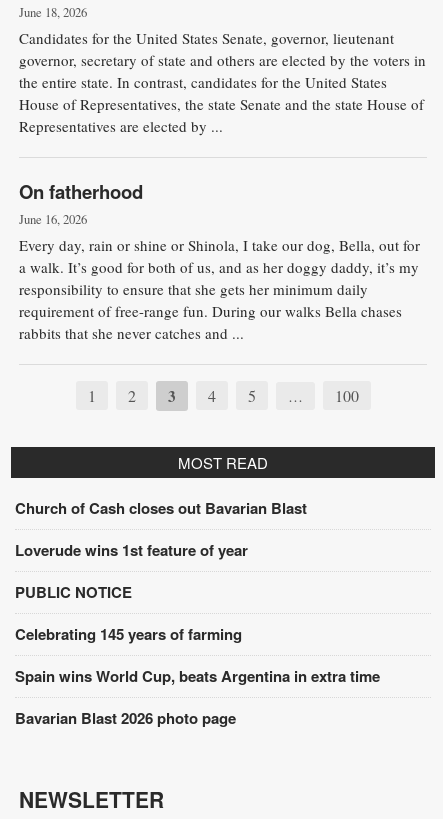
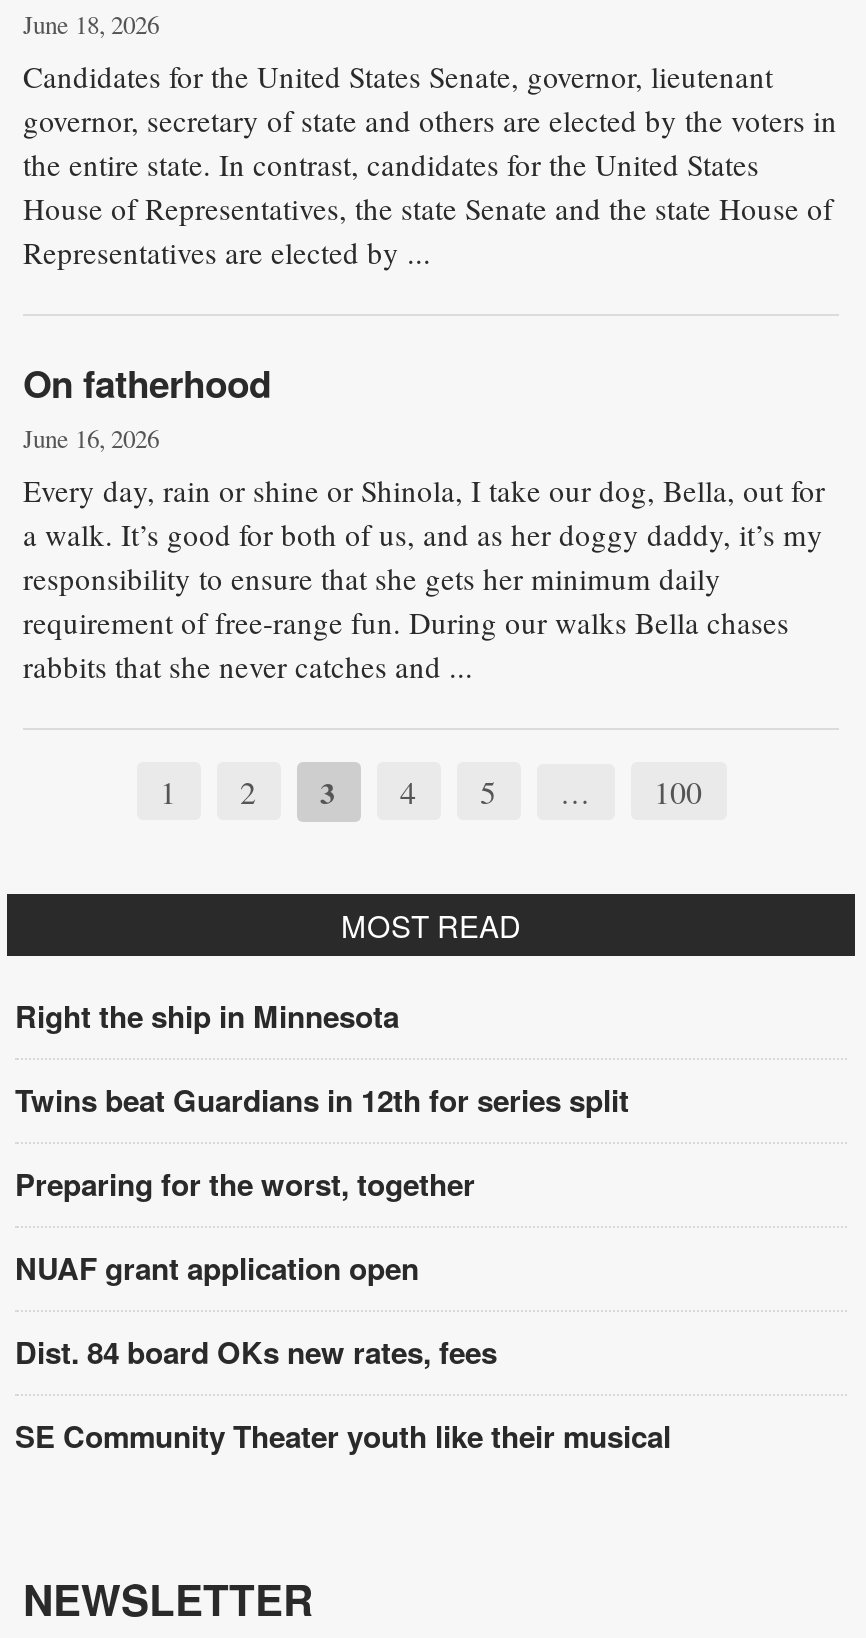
[15,497,307,519] Church of Cash closes out Bavarian Blast -> [15,994,399,1038] Right the ship in Minnesota
[15,539,248,561] Loverude wins 1st feature of year -> [15,1078,629,1122] Twins beat Guardians in 12th for series split
[15,581,132,603] PUBLIC NOTICE -> [15,1162,475,1206] Preparing for the worst, together
[15,623,242,645] Celebrating 145 years of farming -> [15,1246,419,1290] NUAF grant application open
[15,665,380,687] Spain wins World Cup, beats Argentina in extra time -> [15,1330,497,1374] Dist. 84 board OKs new rates, fees
[15,707,236,729] Bavarian Blast 2026 photo page -> [15,1414,671,1458] SE Community Theater youth like their musical

